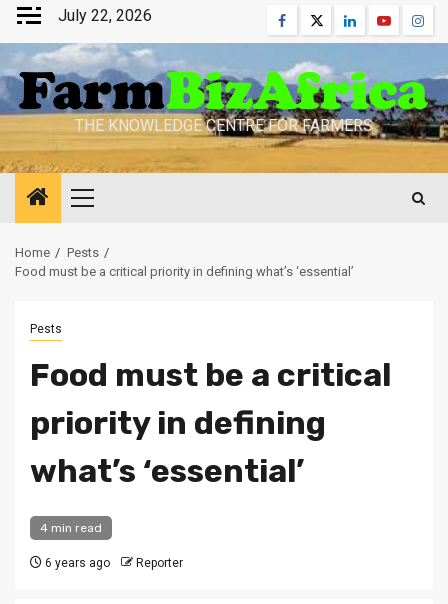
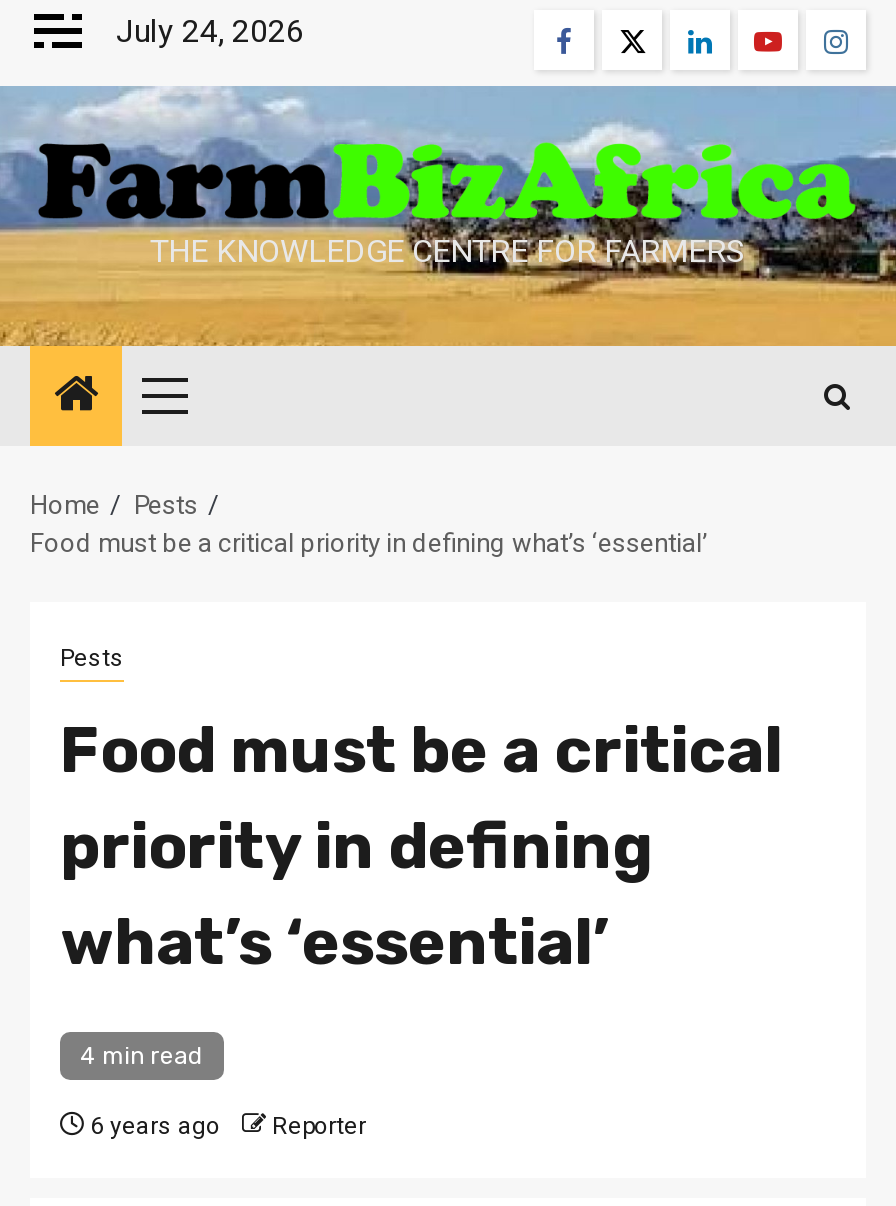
[58,6,152,25] July 22, 2026 -> [116,12,304,50] July 24, 2026

